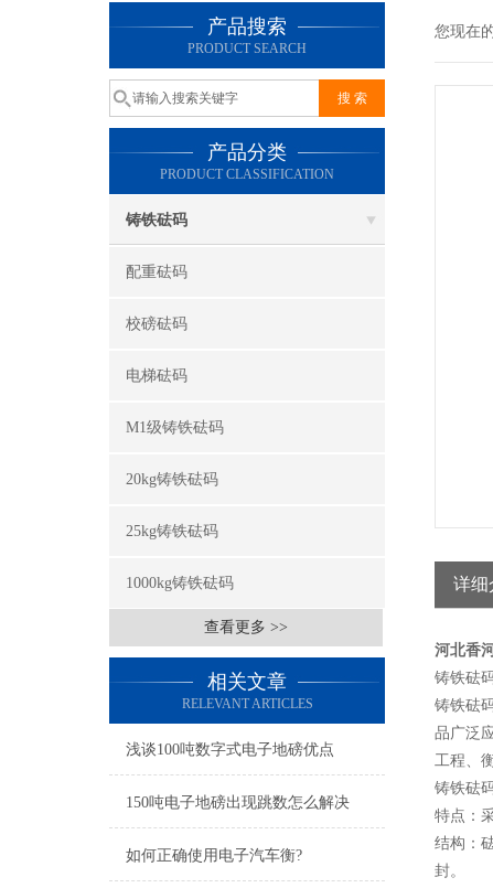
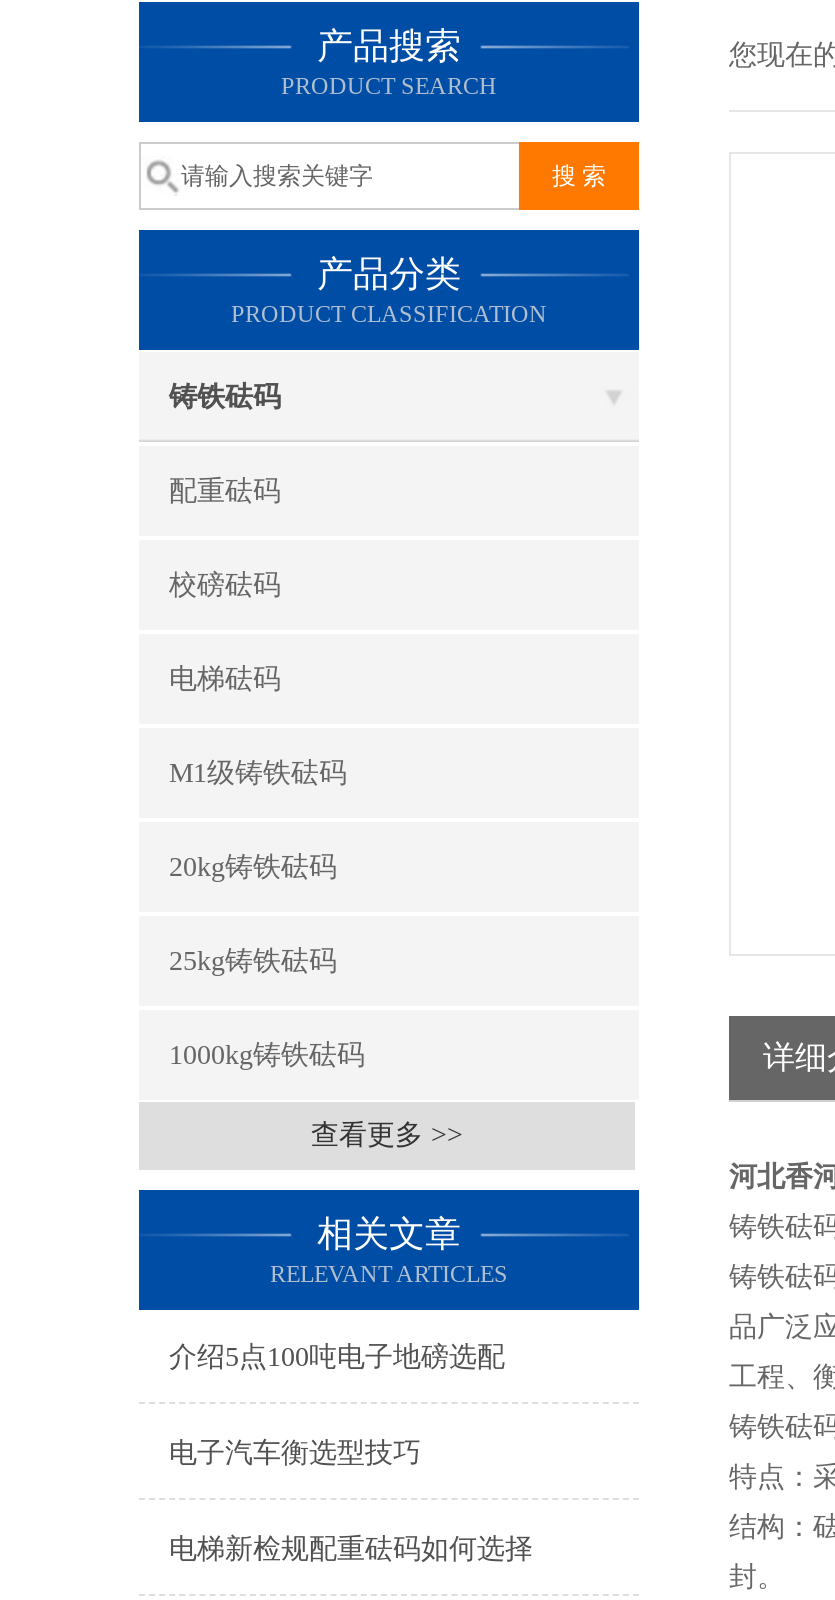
[126,741,334,758] 浅谈100吨数字式电子地磅优点 -> [169,1342,505,1372] 介绍5点100吨电子地磅选配
[126,794,350,811] 150吨电子地磅出现跳数怎么解决 -> [169,1438,421,1468] 电子汽车衡选型技巧
[126,847,302,864] 如何正确使用电子汽车衡? -> [169,1534,533,1564] 电梯新检规配重砝码如何选择

